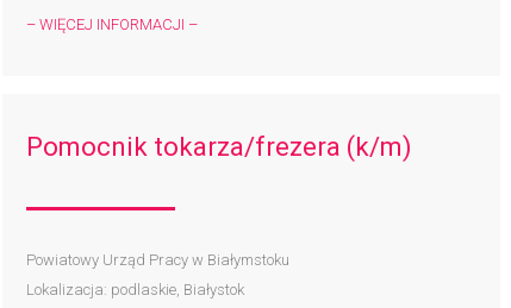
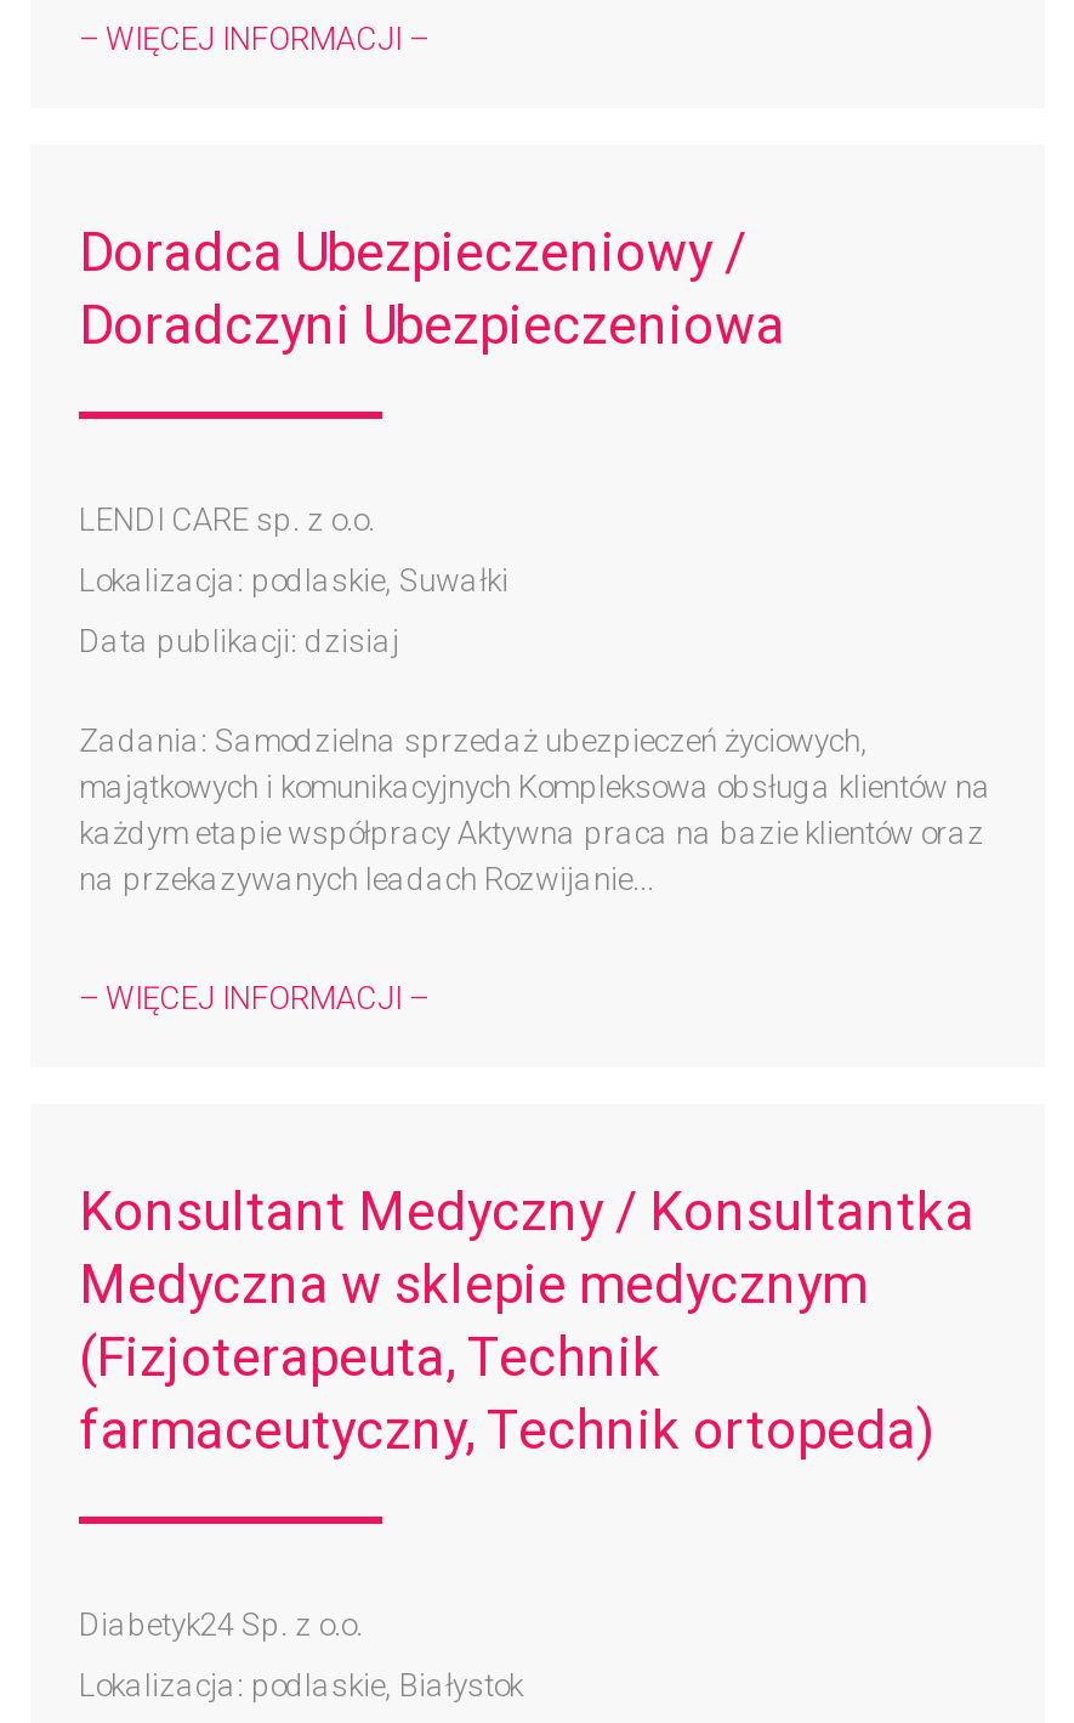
[26,132,412,162] Pomocnik tokarza/frezera (k/m) -> [79,222,991,1016] Doradca Ubezpieczeniowy / | Doradczyni Ubezpieczeniowa | LENDI CARE sp. z o.o. | Lokalizacja: podlaskie, Suwałki | Data publikacji: dzisiaj | Zadania: Samodzielna sprzedaż ubezpieczeń życiowych, | majątkowych i komunikacyjnych Kompleksowa obsługa klientów na | każdym etapie współpracy Aktywna praca na bazie klientów oraz | na przekazywanych leadach Rozwijanie... | – WIĘCEJ INFORMACJI –
[26,251,289,269] Powiatowy Urząd Pracy w Białymstoku -> [79,1181,974,1643] Konsultant Medyczny / Konsultantka | Medyczna w sklepie medycznym | (Fizjoterapeuta, Technik | farmaceutyczny, Technik ortopeda) | Diabetyk24 Sp. z o.o.

